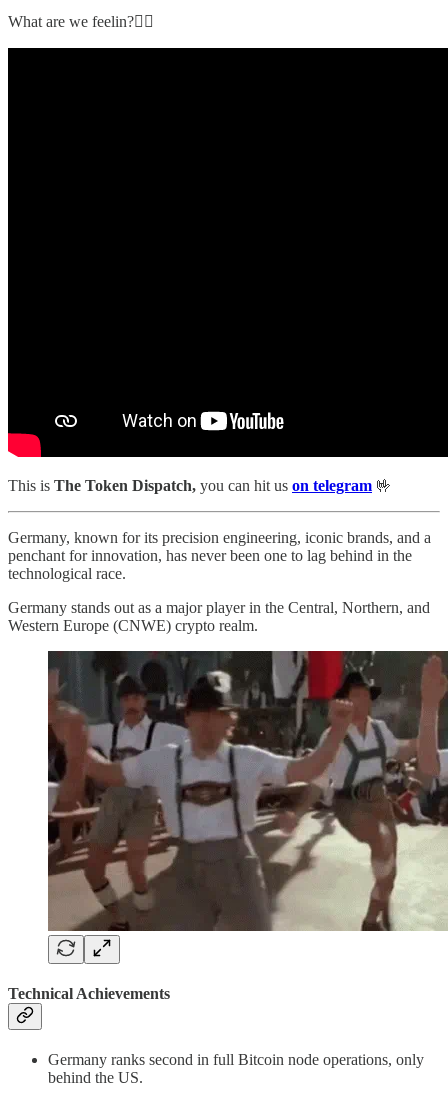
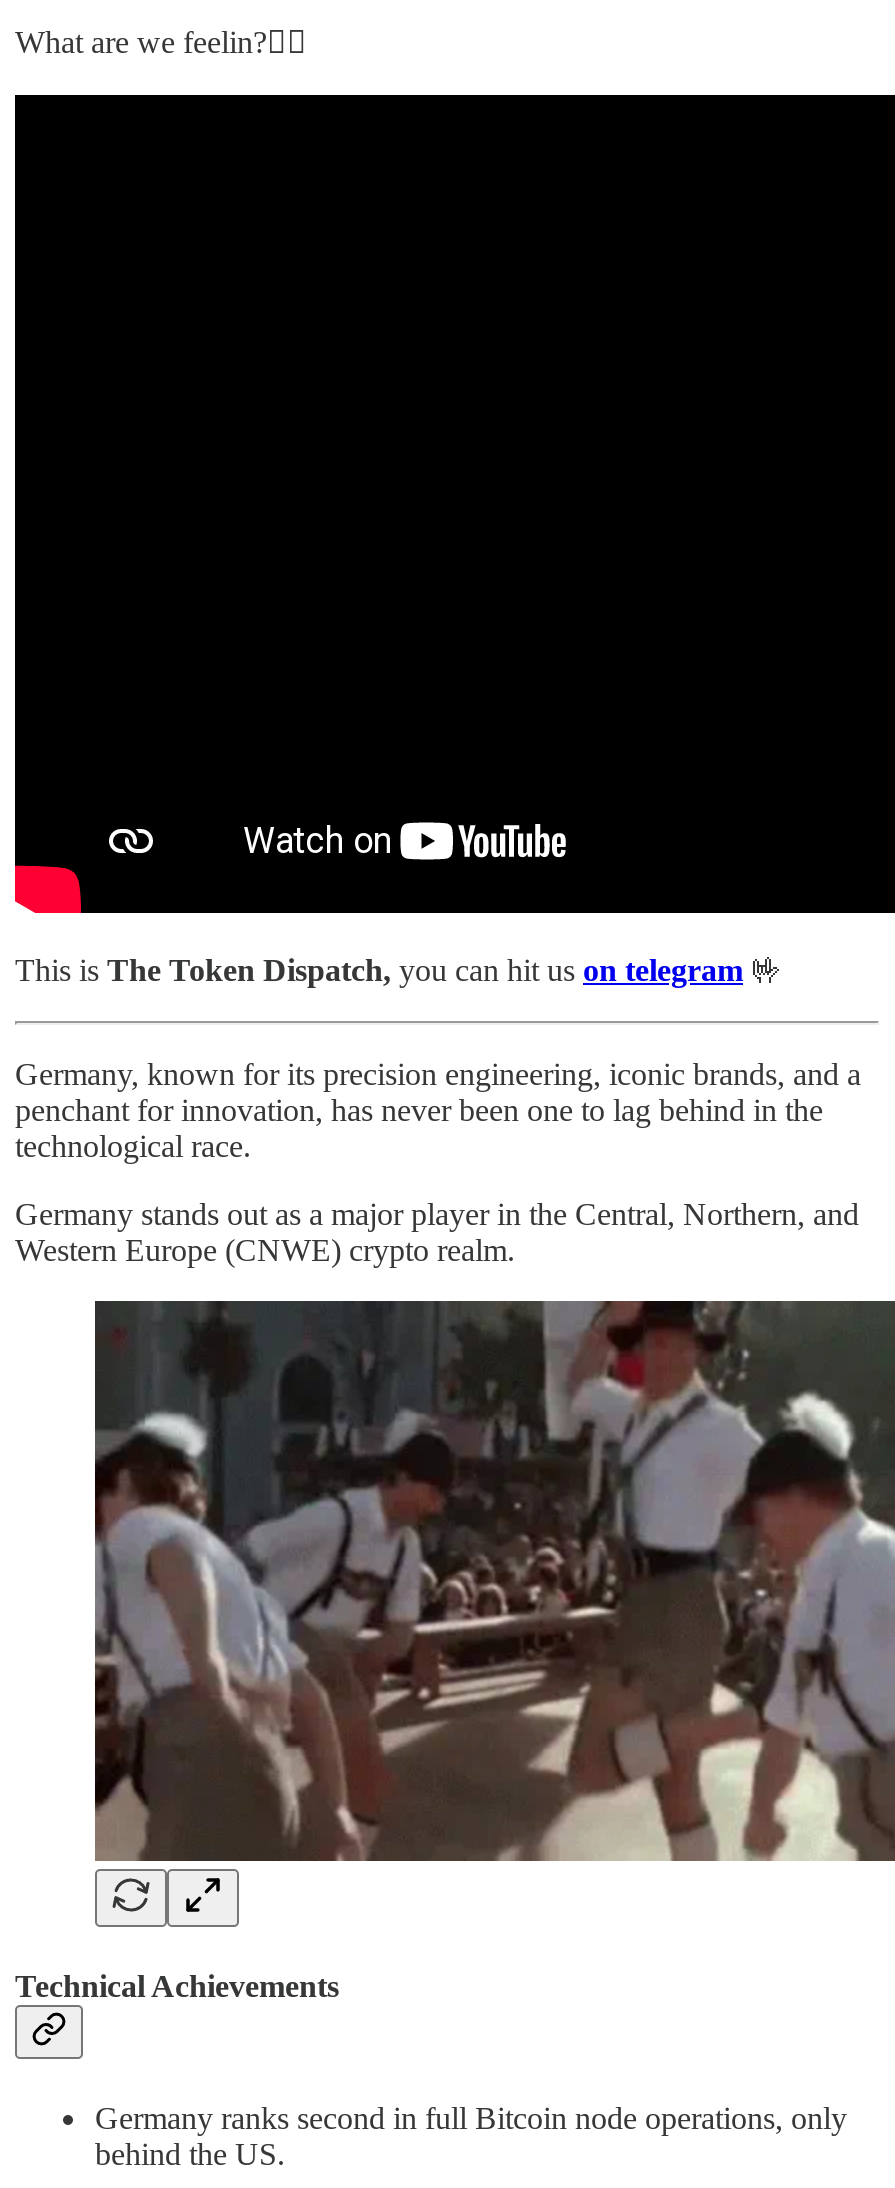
[47,650,445,931] [image] -> [93,1299,889,1861] [image]

